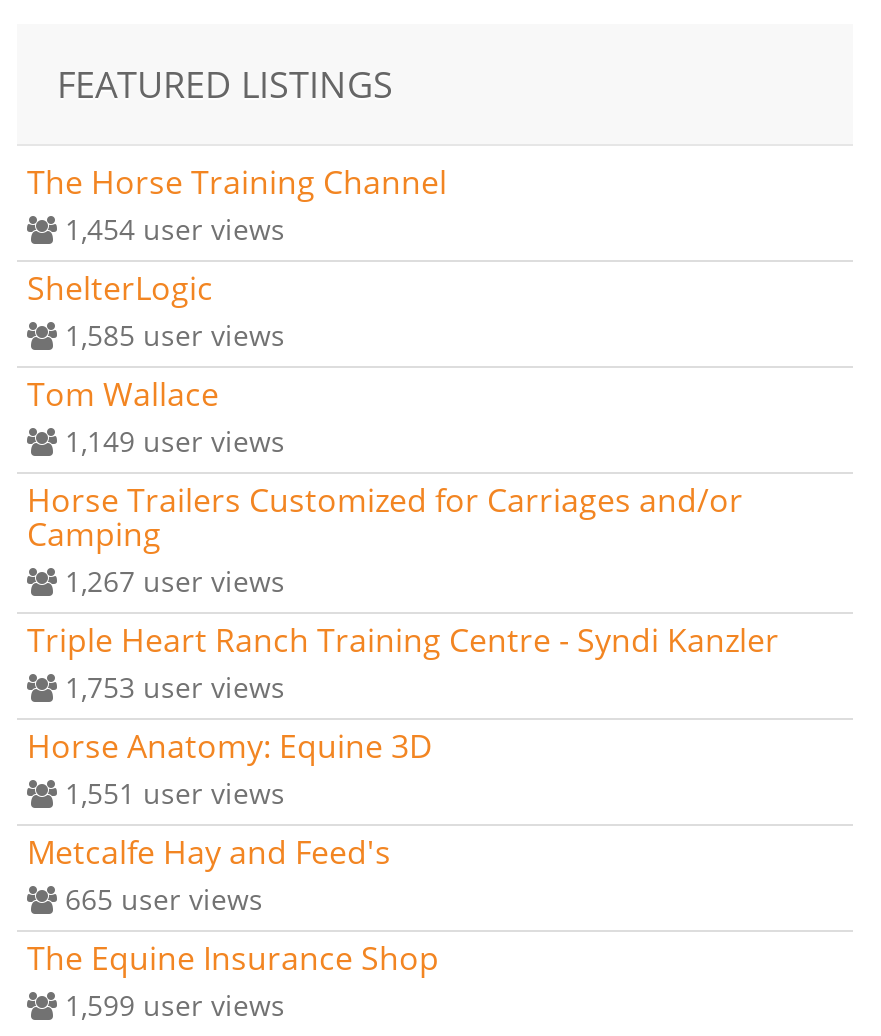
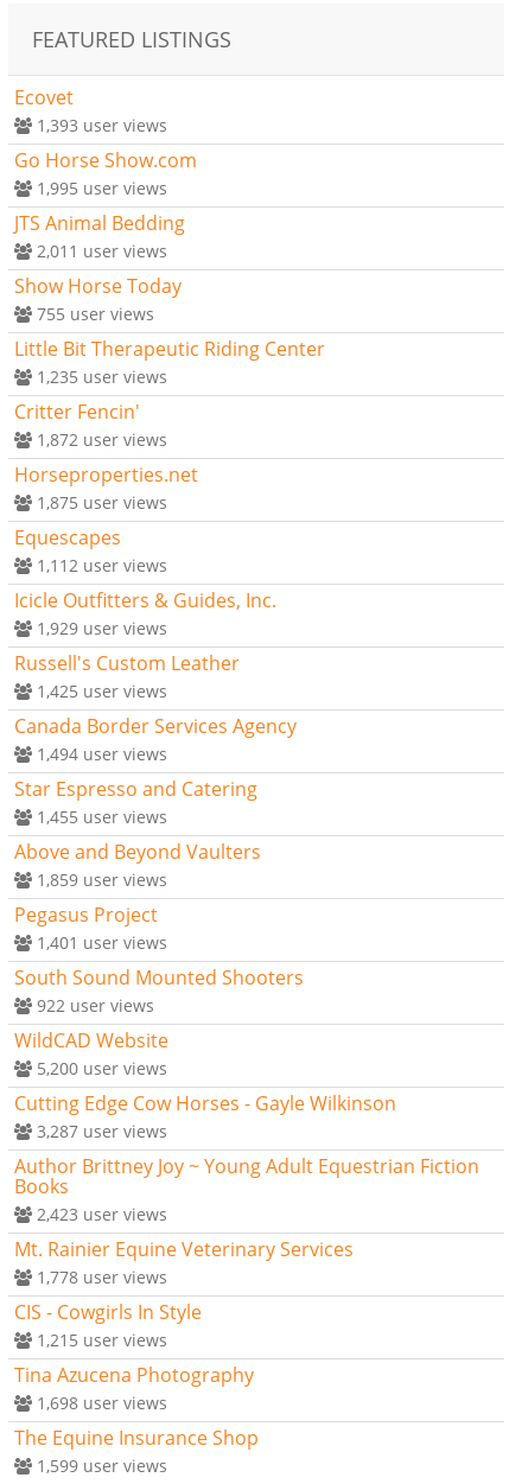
[27,159,779,917] The Horse Training Channel | 1,454 user views | ShelterLogic | 1,585 user views | Tom Wallace | 1,149 user views | Horse Trailers Customized for Carriages and/or | Camping | 1,267 user views | Triple Heart Ranch Training Centre - Syndi Kanzler | 1,753 user views | Horse Anatomy: Equine 3D | 1,551 user views | Metcalfe Hay and Feed's | 665 user views -> [14,84,479,1413] Ecovet | 1,393 user views | Go Horse Show.com | 1,995 user views | JTS Animal Bedding | 2,011 user views | Show Horse Today | 755 user views | Little Bit Therapeutic Riding Center | 1,235 user views | Critter Fencin' | 1,872 user views | Horseproperties.net | 1,875 user views | Equescapes | 1,112 user views | Icicle Outfitters & Guides, Inc. | 1,929 user views | Russell's Custom Leather | 1,425 user views | Canada Border Services Agency | 1,494 user views | Star Espresso and Catering | 1,455 user views | Above and Beyond Vaulters | 1,859 user views | Pegasus Project | 1,401 user views | South Sound Mounted Shooters | 922 user views | WildCAD Website | 5,200 user views | Cutting Edge Cow Horses - Gayle Wilkinson | 3,287 user views | Author Brittney Joy ~ Young Adult Equestrian Fiction | Books | 2,423 user views | Mt. Rainier Equine Veterinary Services | 1,778 user views | CIS - Cowgirls In Style | 1,215 user views | Tina Azucena Photography | 1,698 user views

